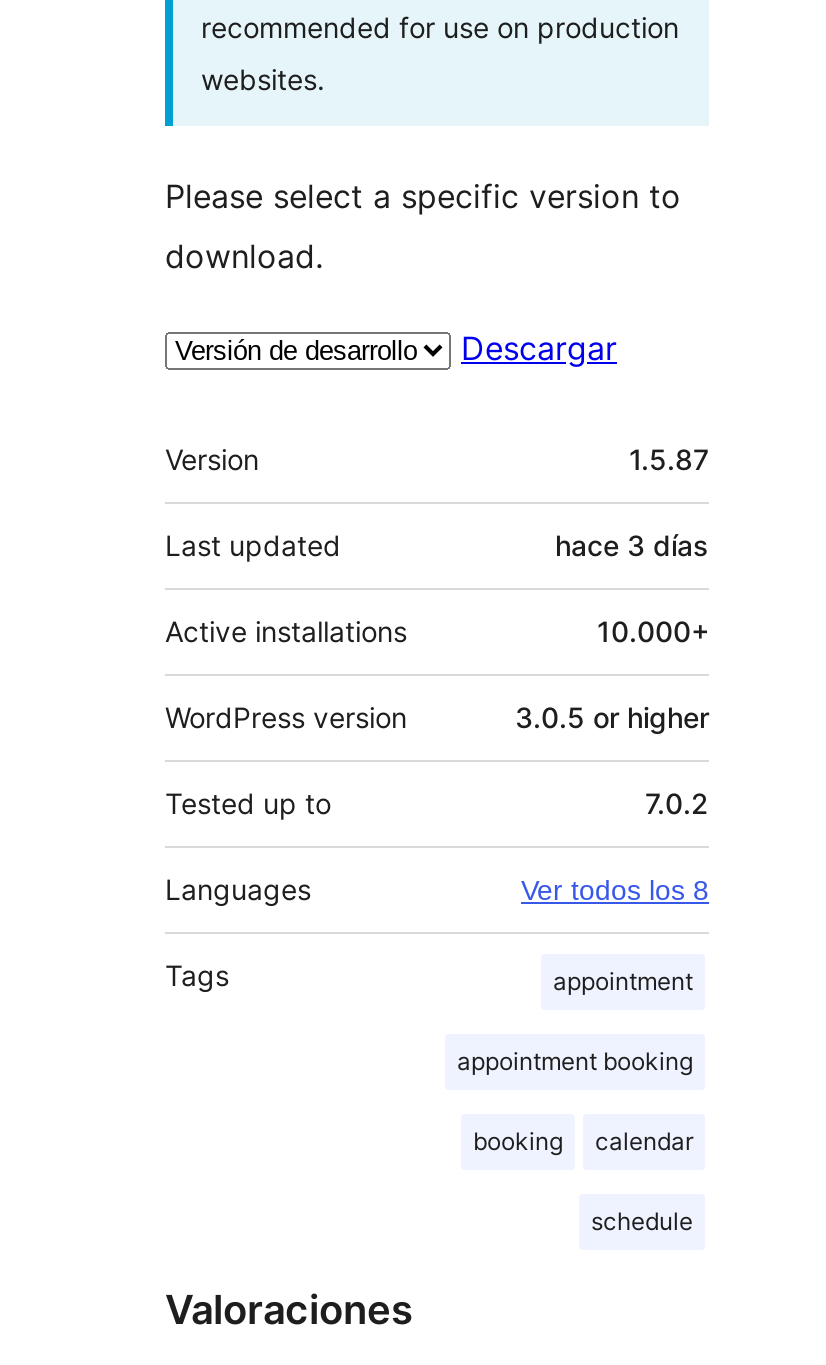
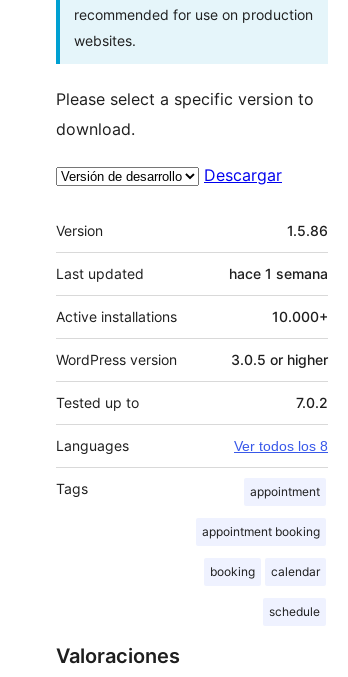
[629,441,709,475] 1.5.87 -> [287,222,328,239] 1.5.86
[555,527,709,561] hace 3 días -> [229,265,328,282] hace 1 semana

